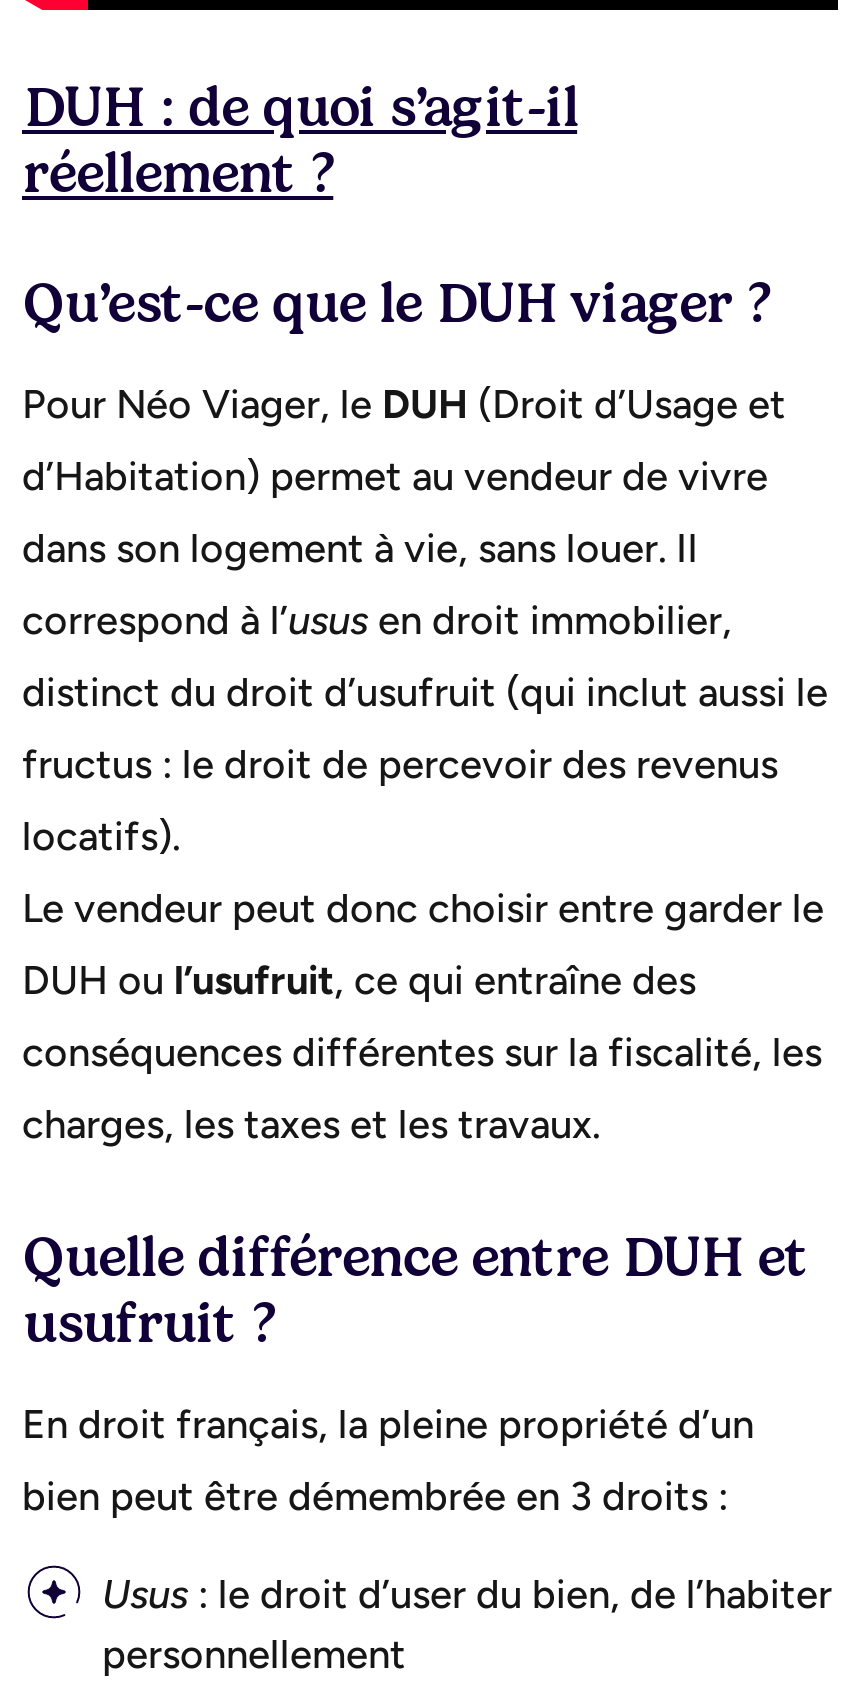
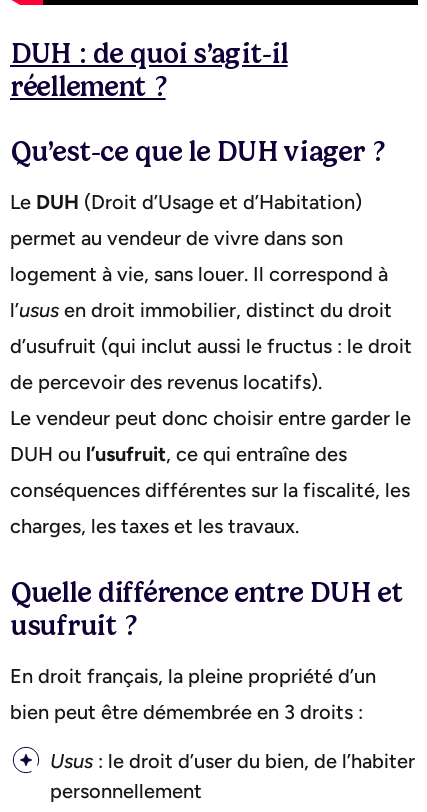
[22,380,828,860] Pour Néo Viager, le DUH (Droit d’Usage et | d’Habitation) permet au vendeur de vivre | dans son logement à vie, sans louer. Il | correspond à l’usus en droit immobilier, | distinct du droit d’usufruit (qui inclut aussi le | fructus : le droit de percevoir des revenus | locatifs). -> [10,190,412,394] Le DUH (Droit d’Usage et d’Habitation) | permet au vendeur de vivre dans son | logement à vie, sans louer. Il correspond à | l’usus en droit immobilier, distinct du droit | d’usufruit (qui inclut aussi le fructus : le droit | de percevoir des revenus locatifs).

